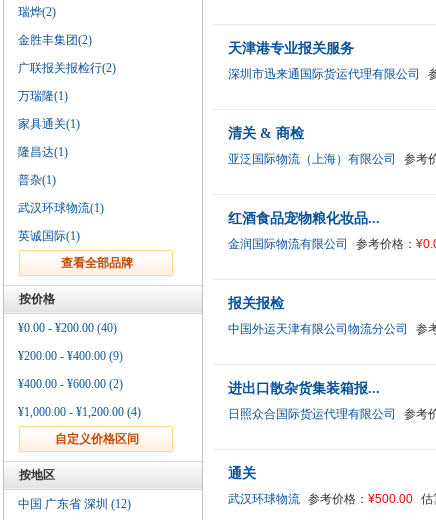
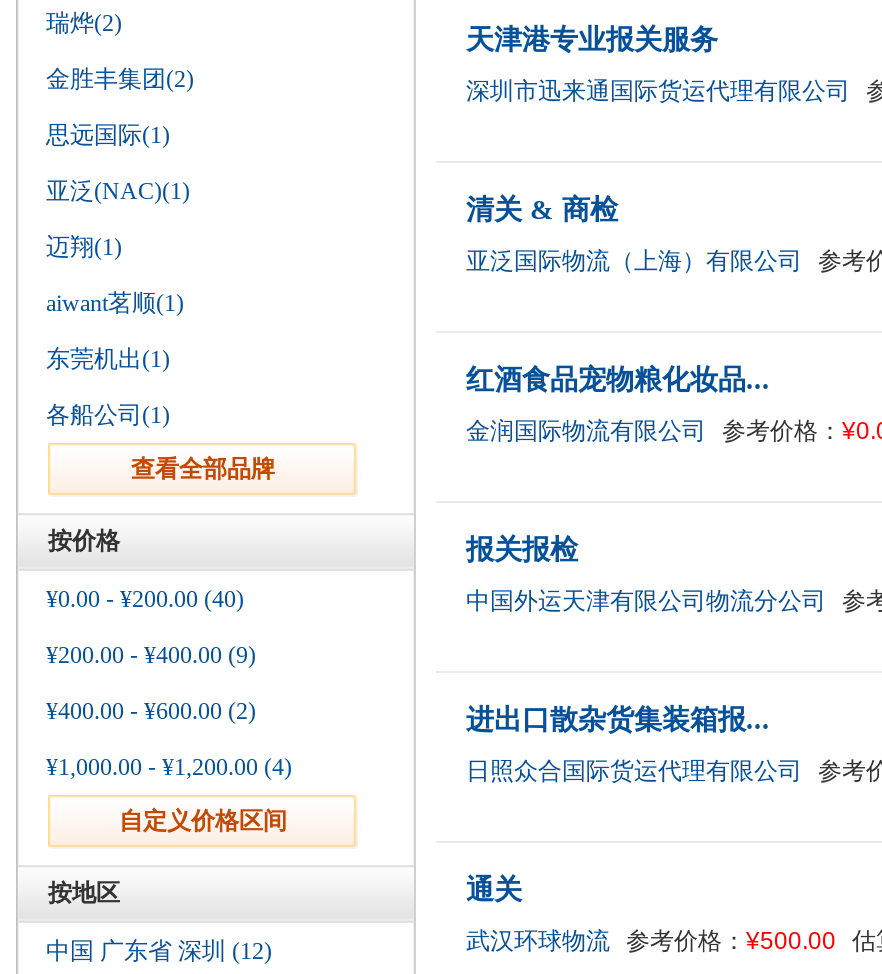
[18,61,116,243] 广联报关报检行(2) | 万瑞隆(1) | 家具通关(1) | 隆昌达(1) | 普杂(1) | 武汉环球物流(1) | 英诚国际(1) -> [46,121,190,429] 思远国际(1) | 亚泛(NAC)(1) | 迈翔(1) | aiwant茗顺(1) | 东莞机出(1) | 各船公司(1)

